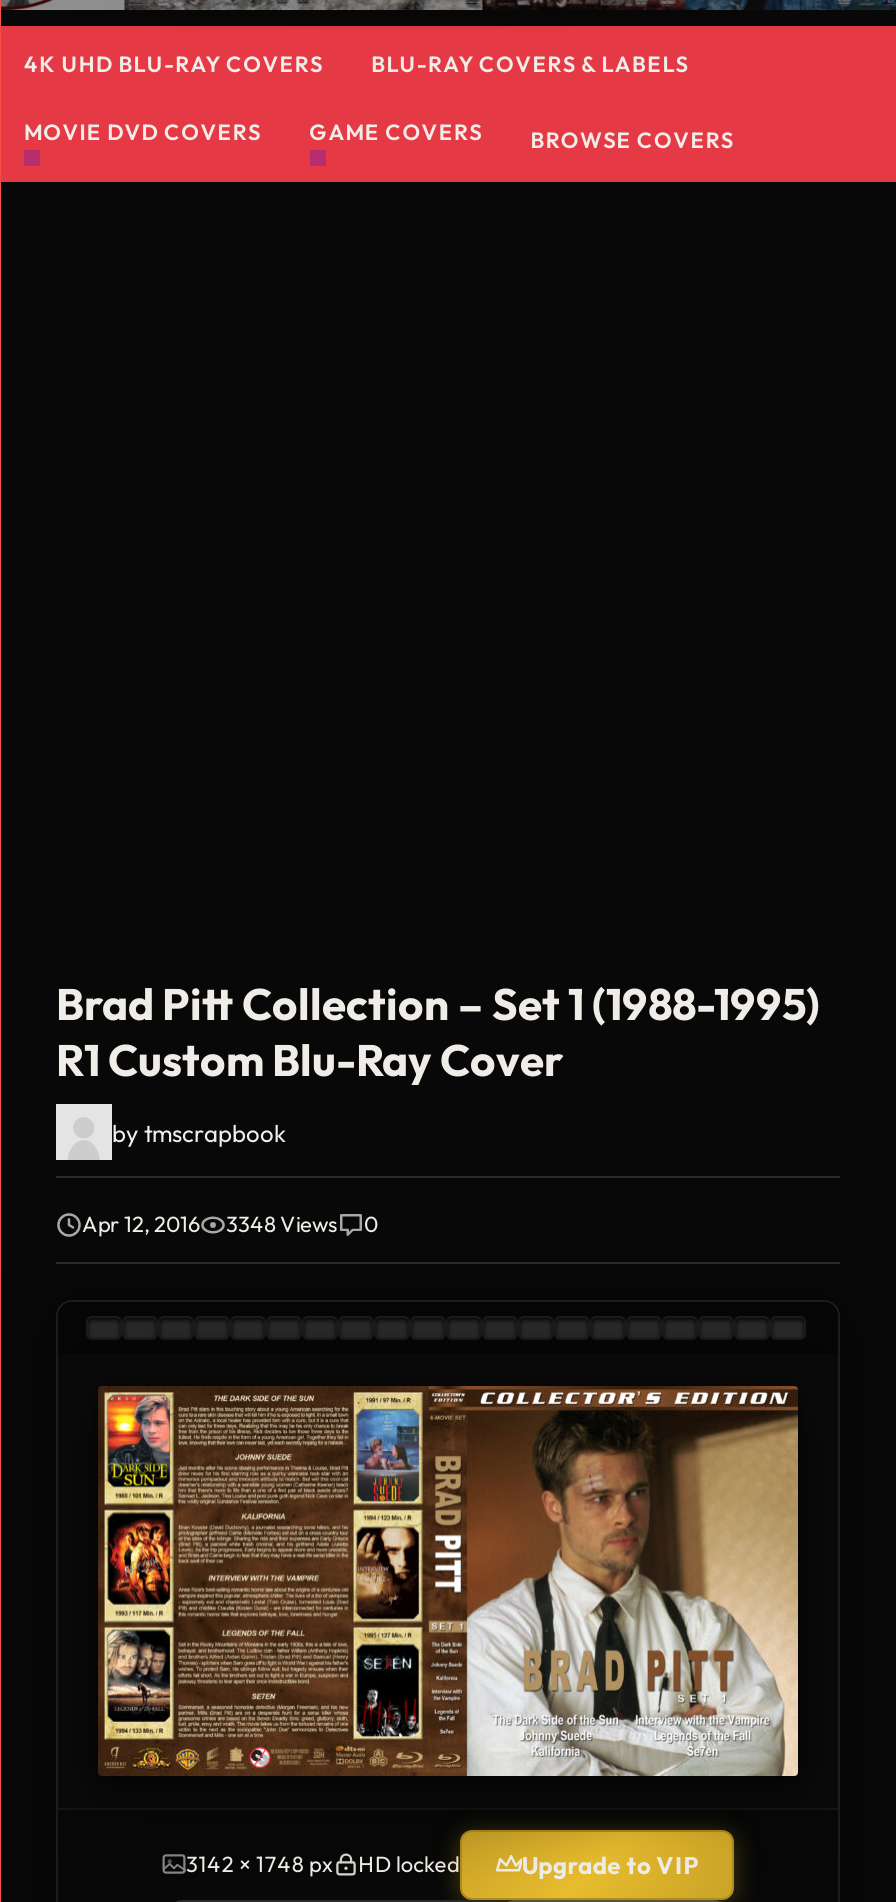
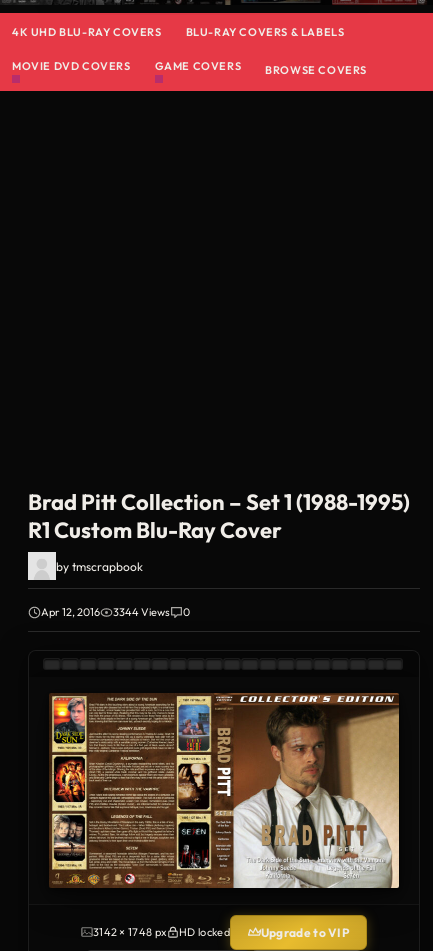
[226,1210,338,1238] 3348 Views -> [113,605,170,619] 3344 Views

